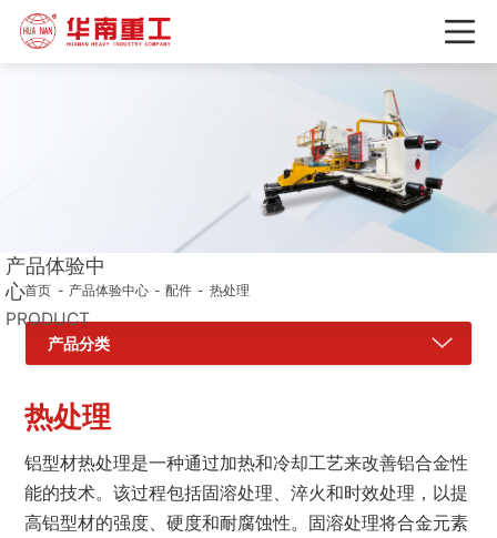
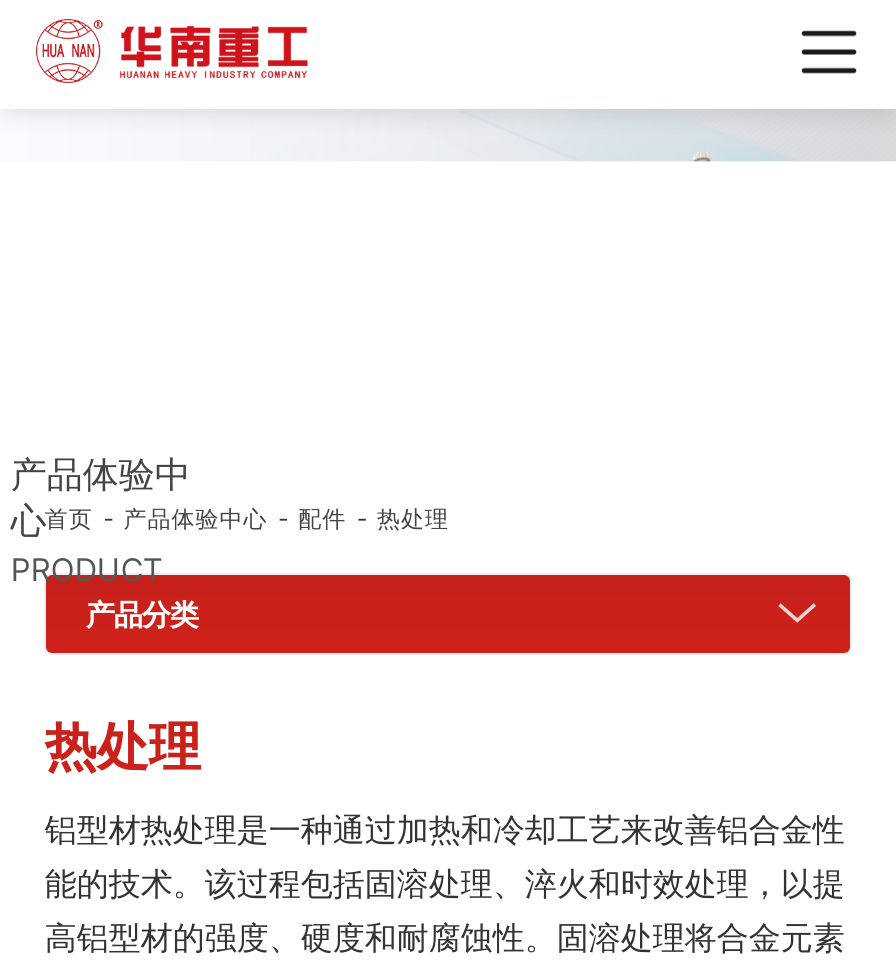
[173,93,494,253] [image] -> none

